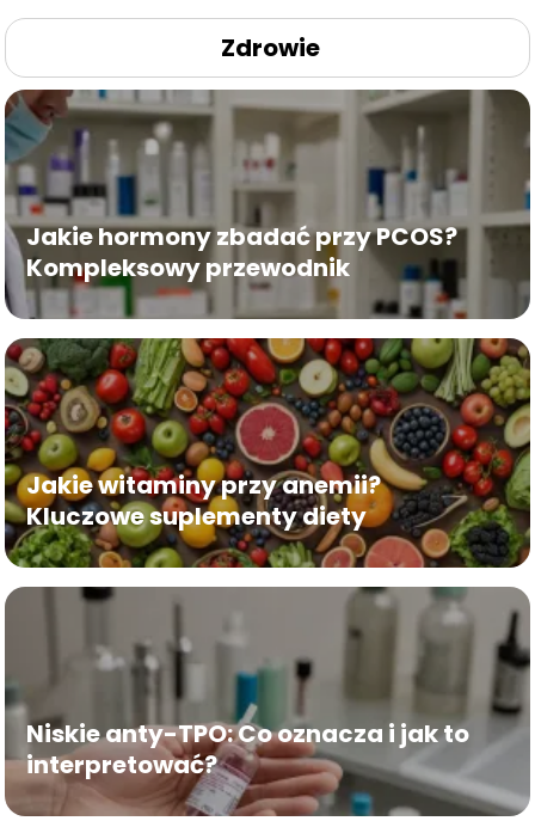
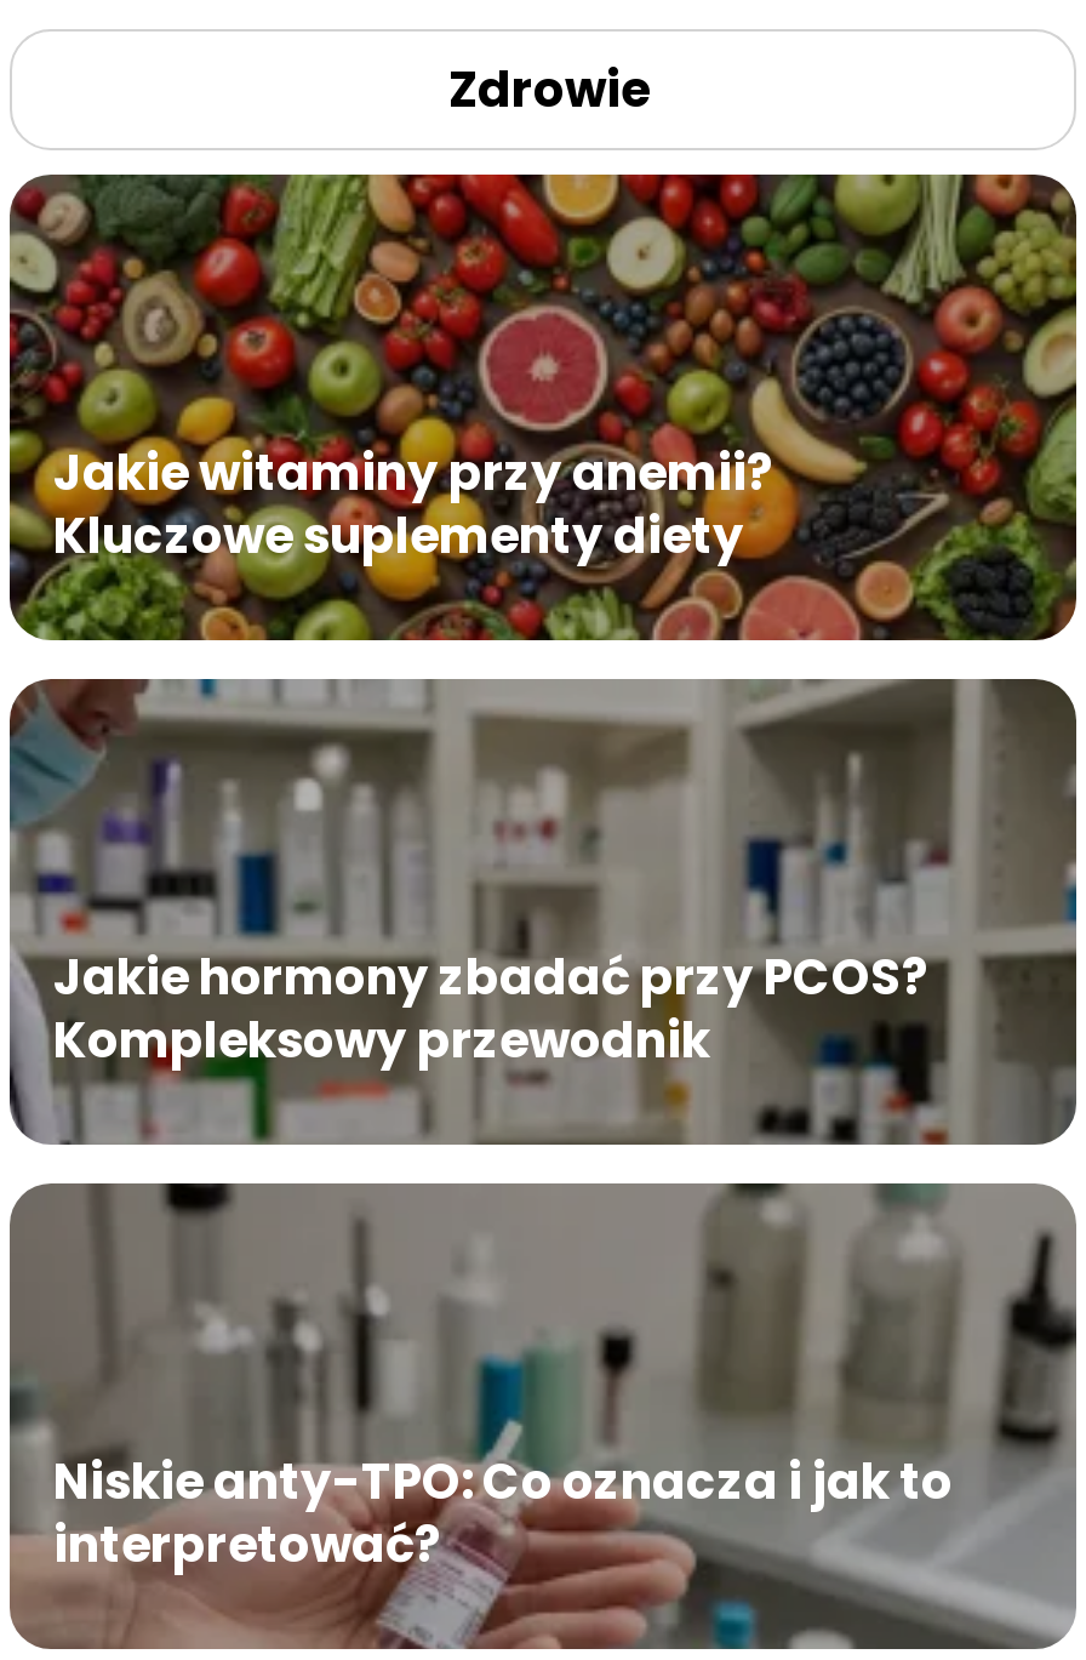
moved [0,88,535,320] -> [0,677,1086,1147]: [image] | Jakie hormony zbadać przy PCOS? | Kompleksowy przewodnik
moved [5,337,530,569] -> [7,172,1076,643]: [image] | Jakie witaminy przy anemii? | Kluczowe suplementy diety

